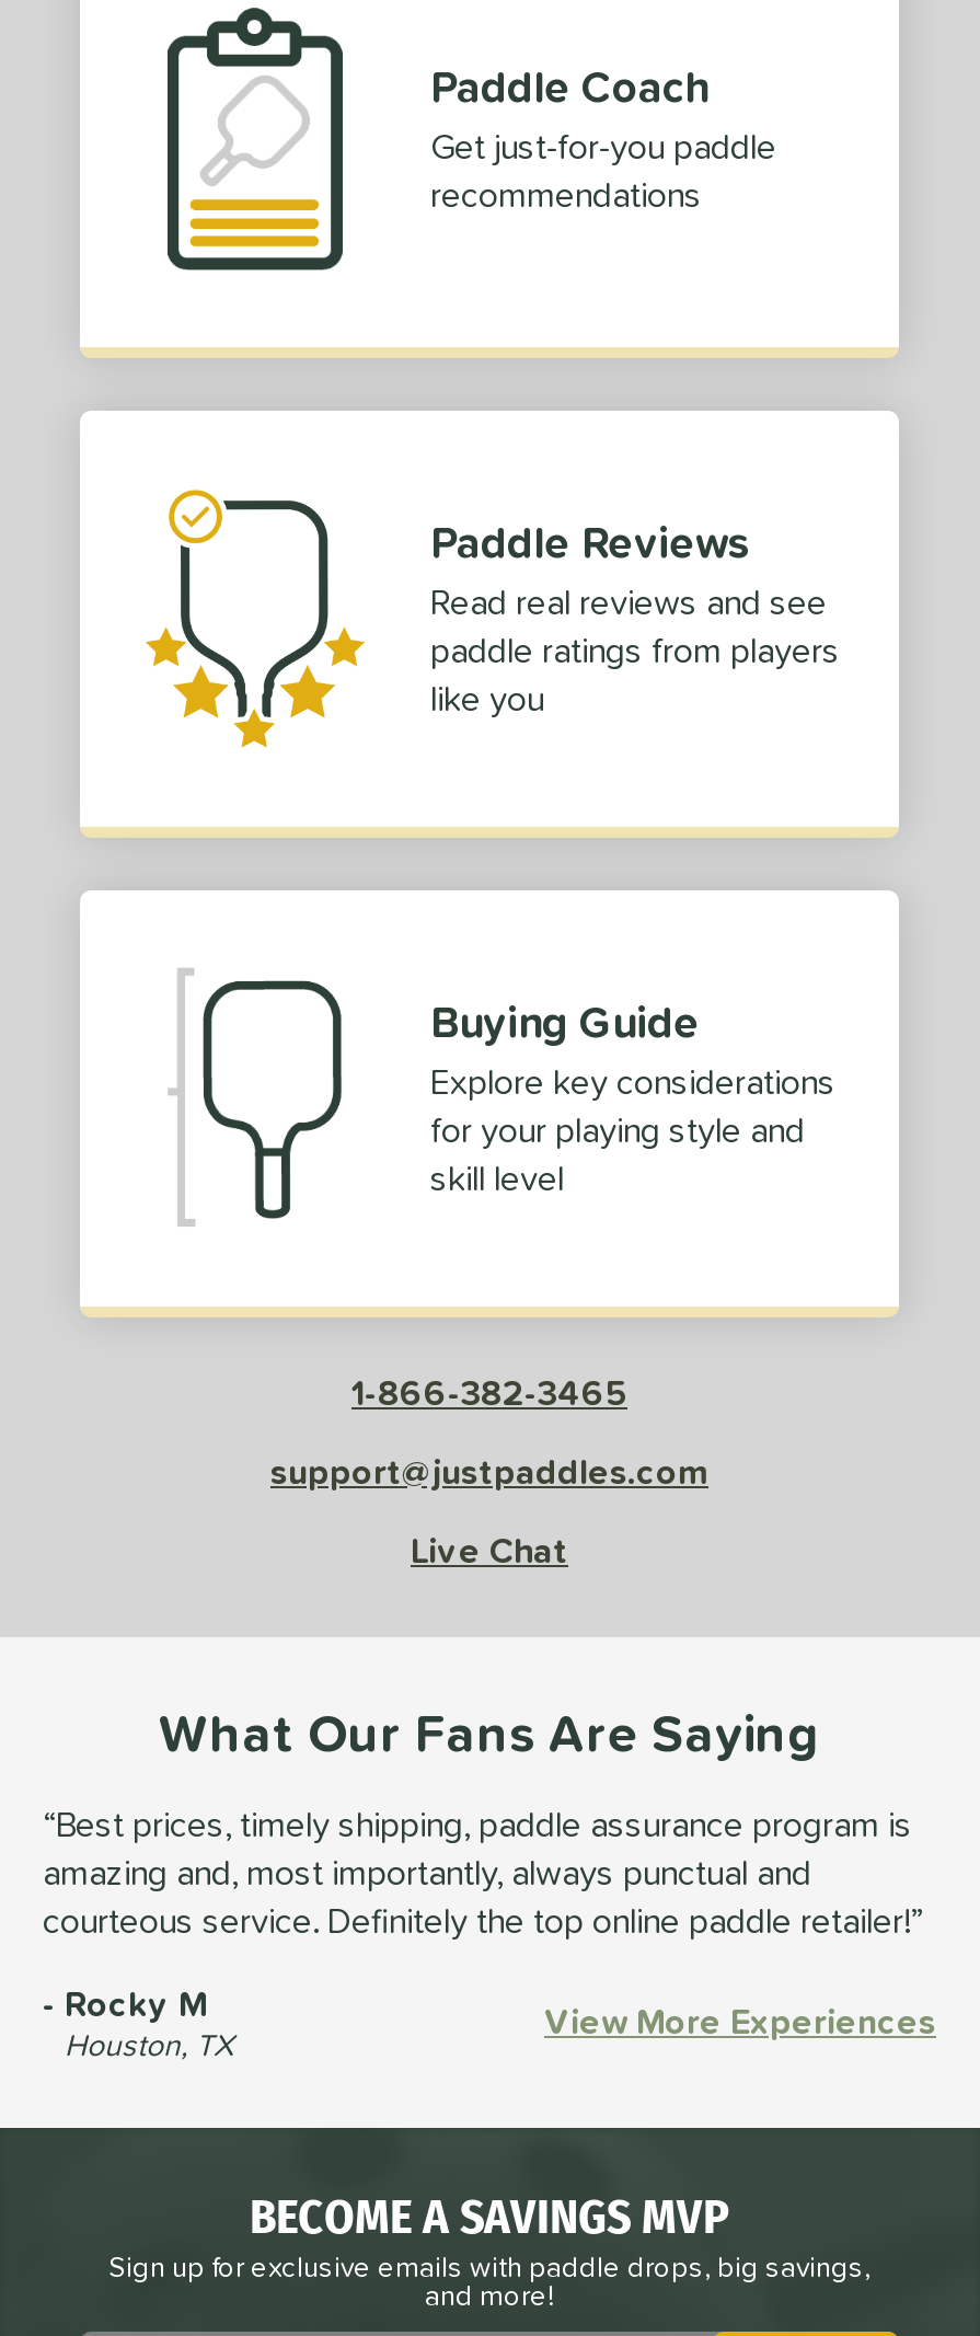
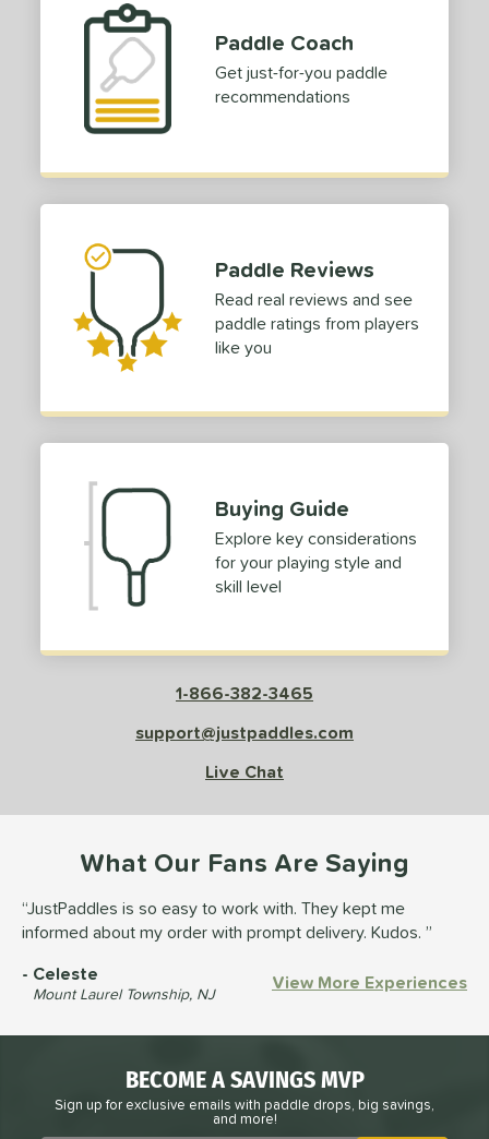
[43,1798,912,1947] Best prices, timely shipping, paddle assurance program is | amazing and, most importantly, always punctual and | courteous service. Definitely the top online paddle retailer! -> [22,895,426,945] JustPaddles is so easy to work with. They kept me | informed about my order with prompt delivery. Kudos.
[65,1978,233,2067] Rocky M | Houston, TX -> [33,961,215,1005] Celeste | Mount Laurel Township, NJ

